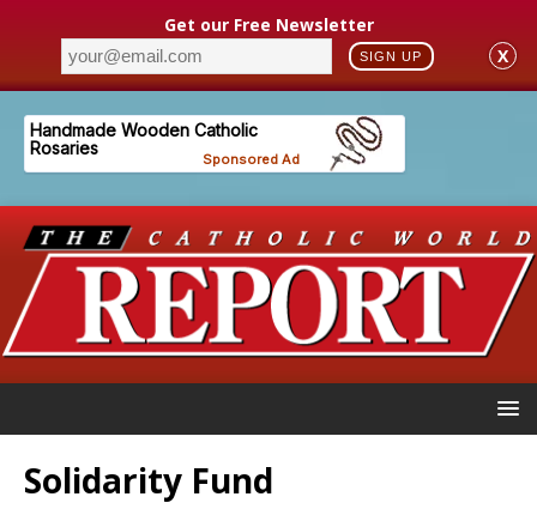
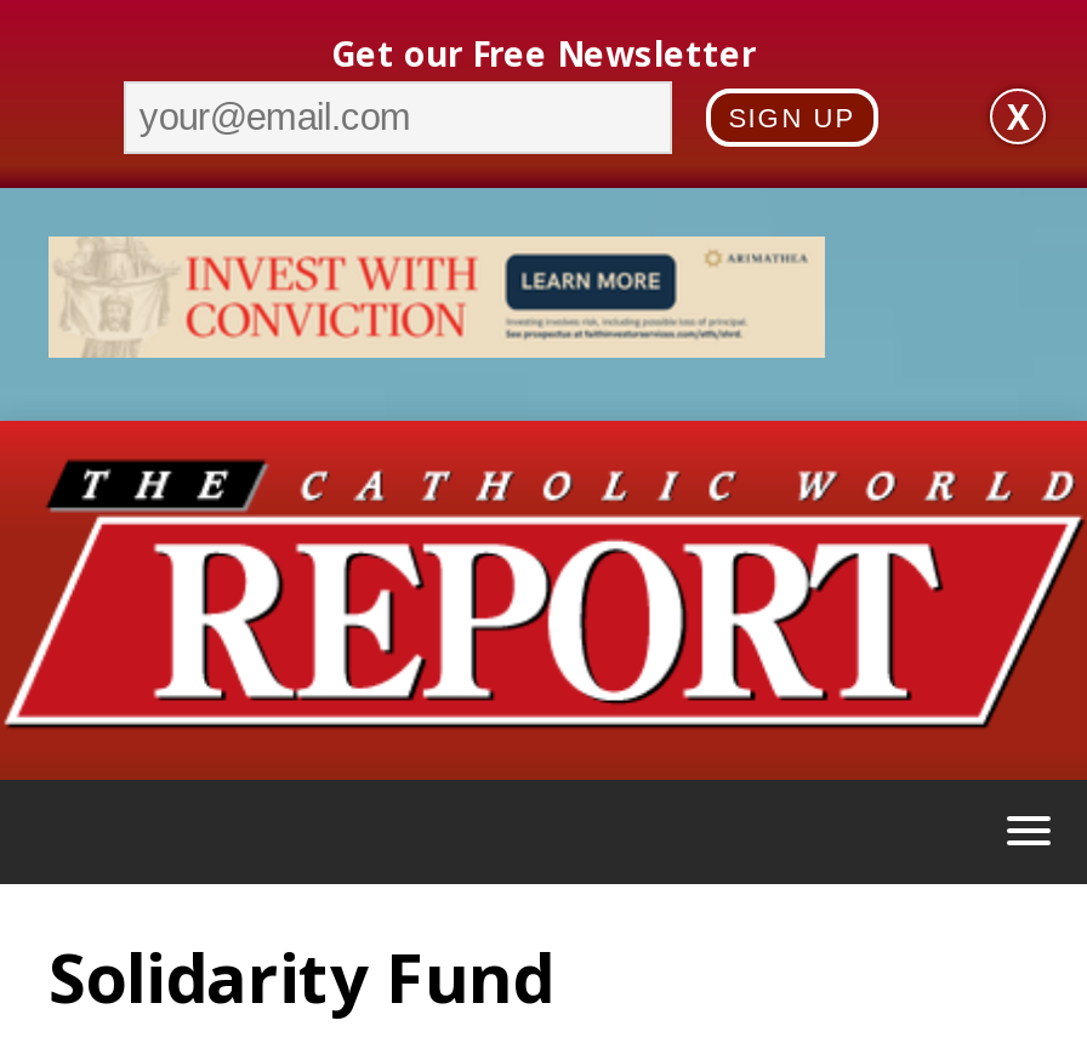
[24,115,408,175] [image] -> [49,236,827,360] [image]

